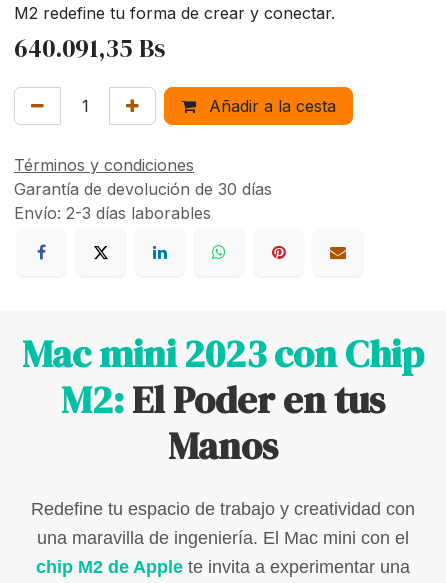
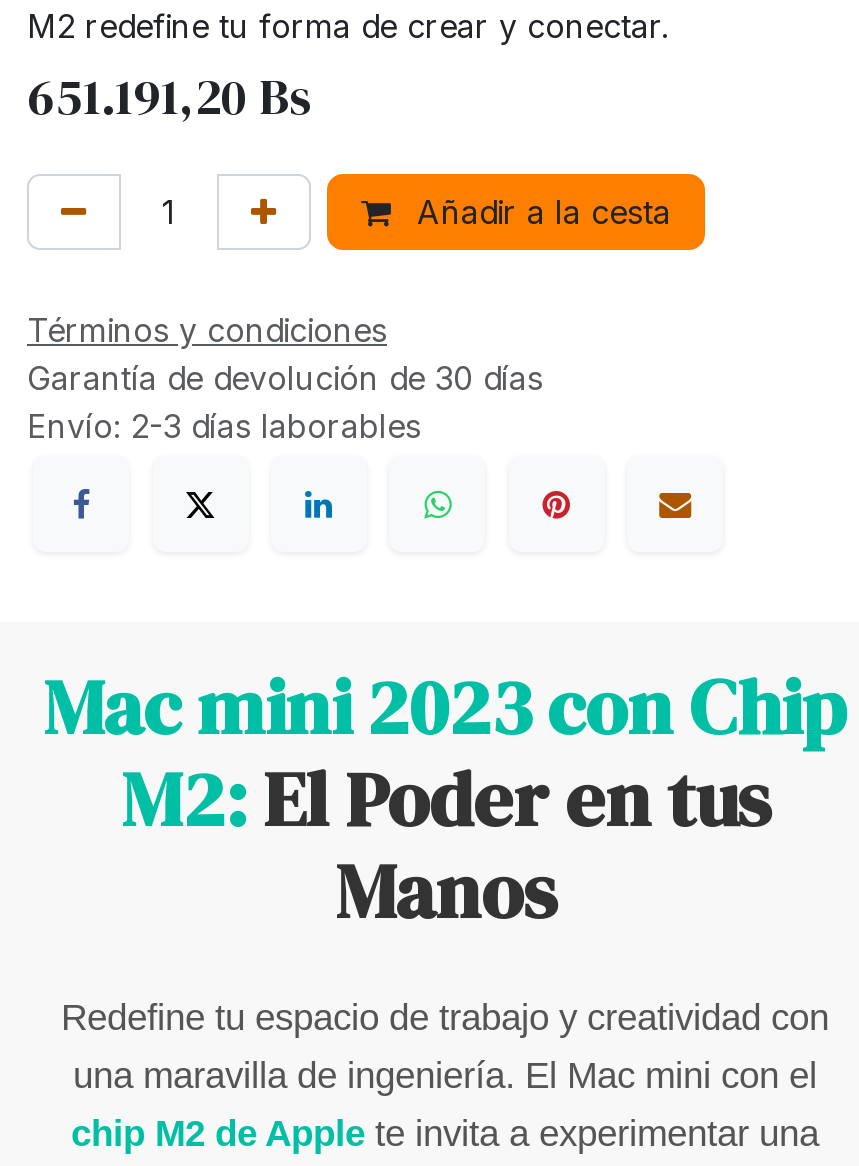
[14,31,165,65] 640.091,35 Bs -> [27,61,311,129] 651.191,20 Bs

